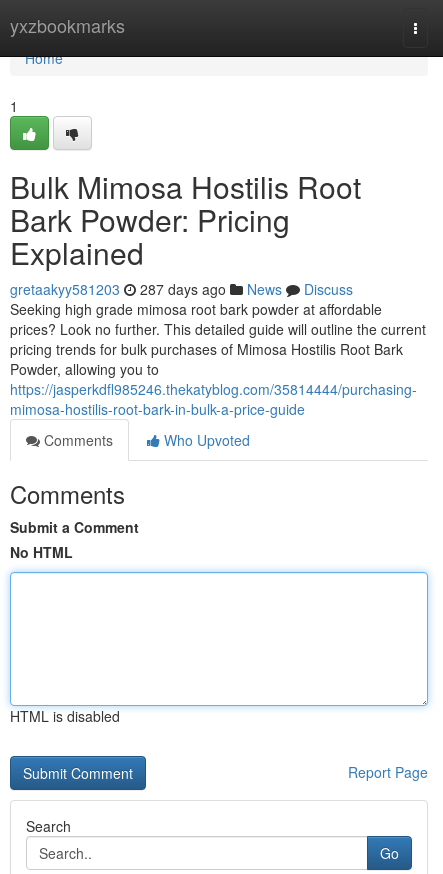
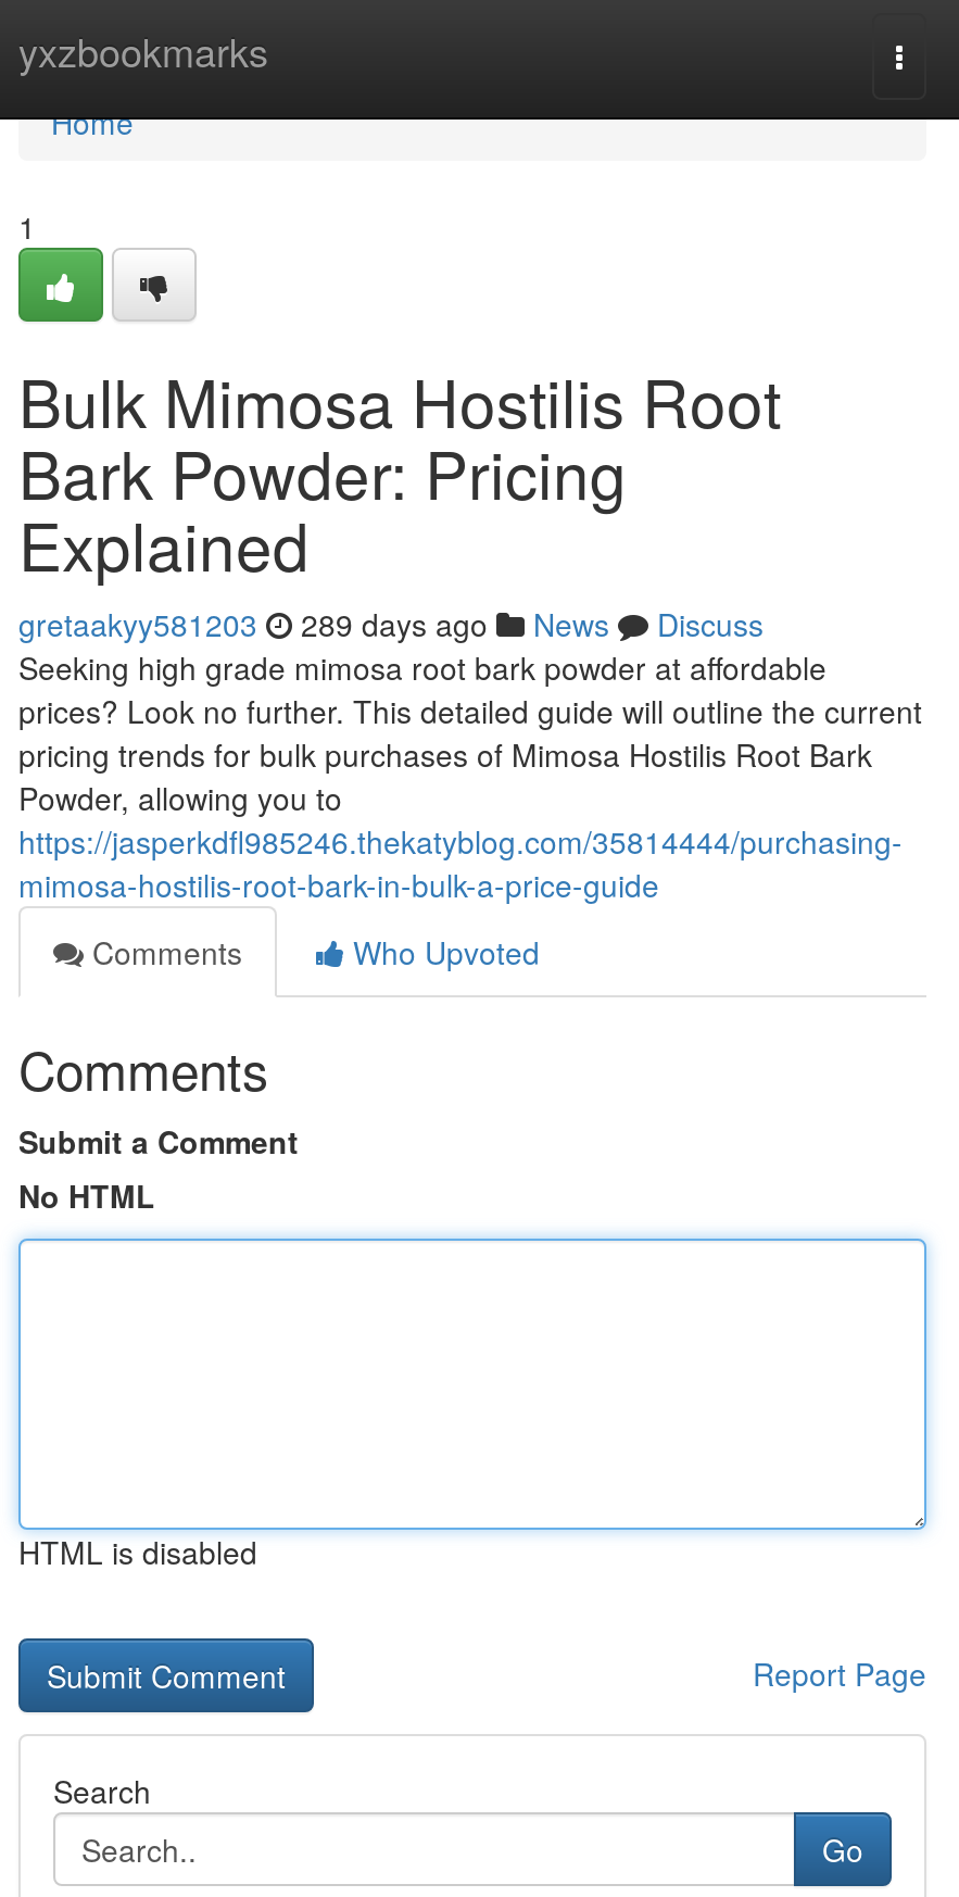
[10,279,353,299] gretaakyy581203 287 days ago News Discuss -> [18,602,764,645] gretaakyy581203 289 days ago News Discuss

